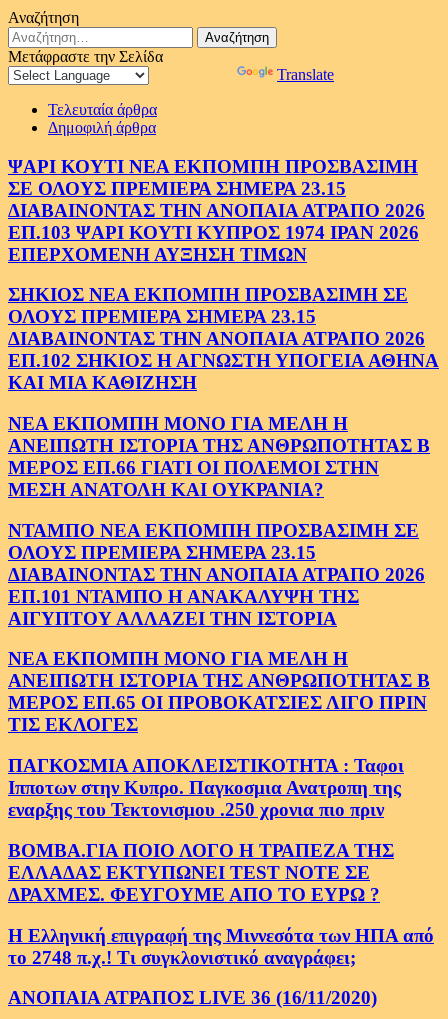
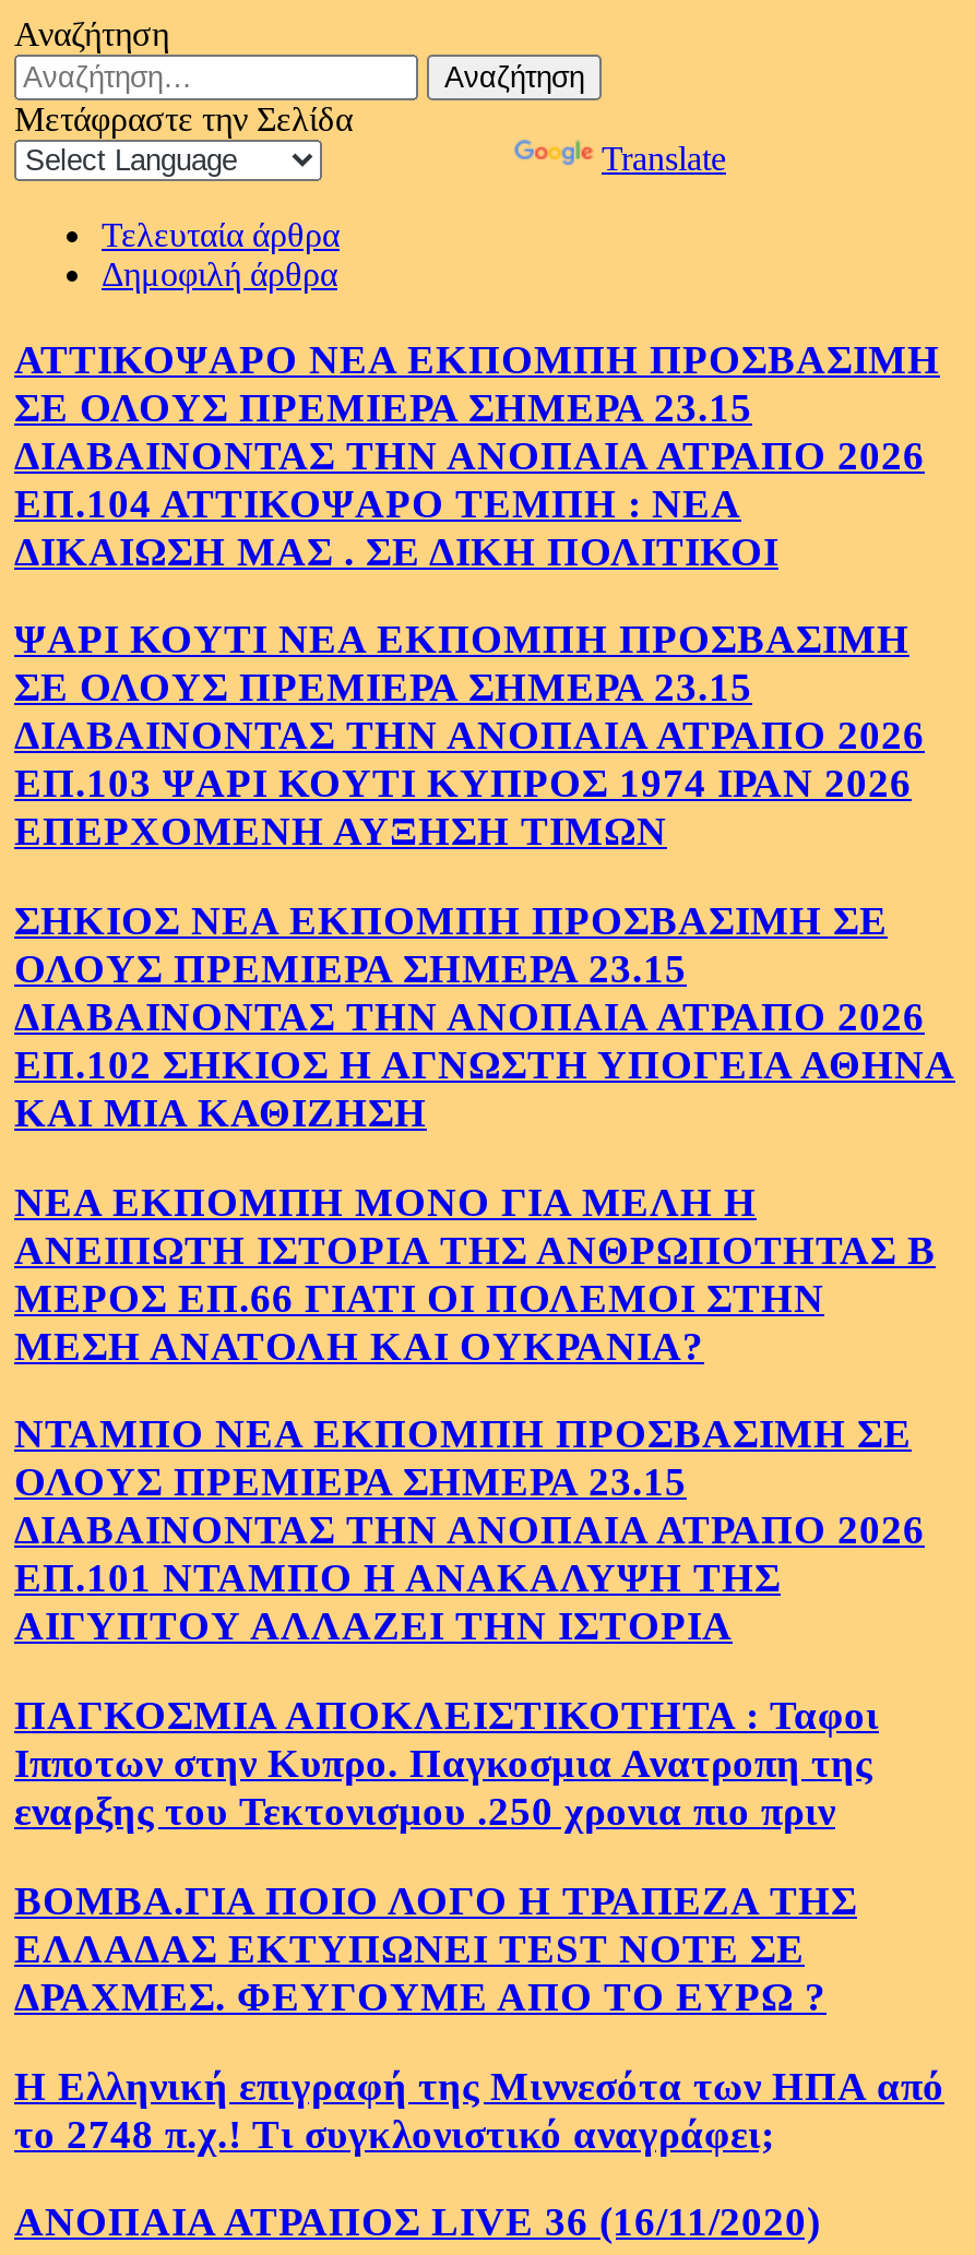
none -> [14,335,940,573] ΑΤΤΙΚΟΨΑΡΟ ΝΕΑ ΕΚΠΟΜΠΗ ΠΡΟΣΒΑΣΙΜΗ | ΣΕ ΟΛΟΥΣ ΠΡΕΜΙΕΡΑ ΣΗΜΕΡΑ 23.15 | ΔΙΑΒΑΙΝΟΝΤΑΣ ΤΗΝ ΑΝΟΠΑΙΑ ΑΤΡΑΠΟ 2026 | ΕΠ.104 ΑΤΤΙΚΟΨΑΡΟ ΤΕΜΠΗ : ΝΕΑ | ΔΙΚΑΙΩΣΗ ΜΑΣ . ΣΕ ΔΙΚΗ ΠΟΛΙΤΙΚΟΙ
moved [8,156,439,629] -> [14,616,955,1649]: ΨΑΡΙ ΚΟΥΤΙ ΝΕΑ ΕΚΠΟΜΠΗ ΠΡΟΣΒΑΣΙΜΗ | ΣΕ ΟΛΟΥΣ ΠΡΕΜΙΕΡΑ ΣΗΜΕΡΑ 23.15 | ΔΙΑΒΑΙΝΟΝΤΑΣ ΤΗΝ ΑΝΟΠΑΙΑ ΑΤΡΑΠΟ 2026 | ... | ΕΠ.101 ΝΤΑΜΠΟ Η ΑΝΑΚΑΛΥΨΗ ΤΗΣ | ΑΙΓΥΠΤΟΥ ΑΛΛΑΖΕΙ ΤΗΝ ΙΣΤΟΡΙΑ
[8,648,430,735] ΝΕΑ ΕΚΠΟΜΠΗ ΜΟΝΟ ΓΙΑ ΜΕΛΗ Η | ΑΝΕΙΠΩΤΗ ΙΣΤΟΡΙΑ ΤΗΣ ΑΝΘΡΩΠΟΤΗΤΑΣ Β | ΜΕΡΟΣ ΕΠ.65 ΟΙ ΠΡΟΒΟΚΑΤΣΙΕΣ ΛΙΓΟ ΠΡΙΝ | ΤΙΣ ΕΚΛΟΓΕΣ -> none

